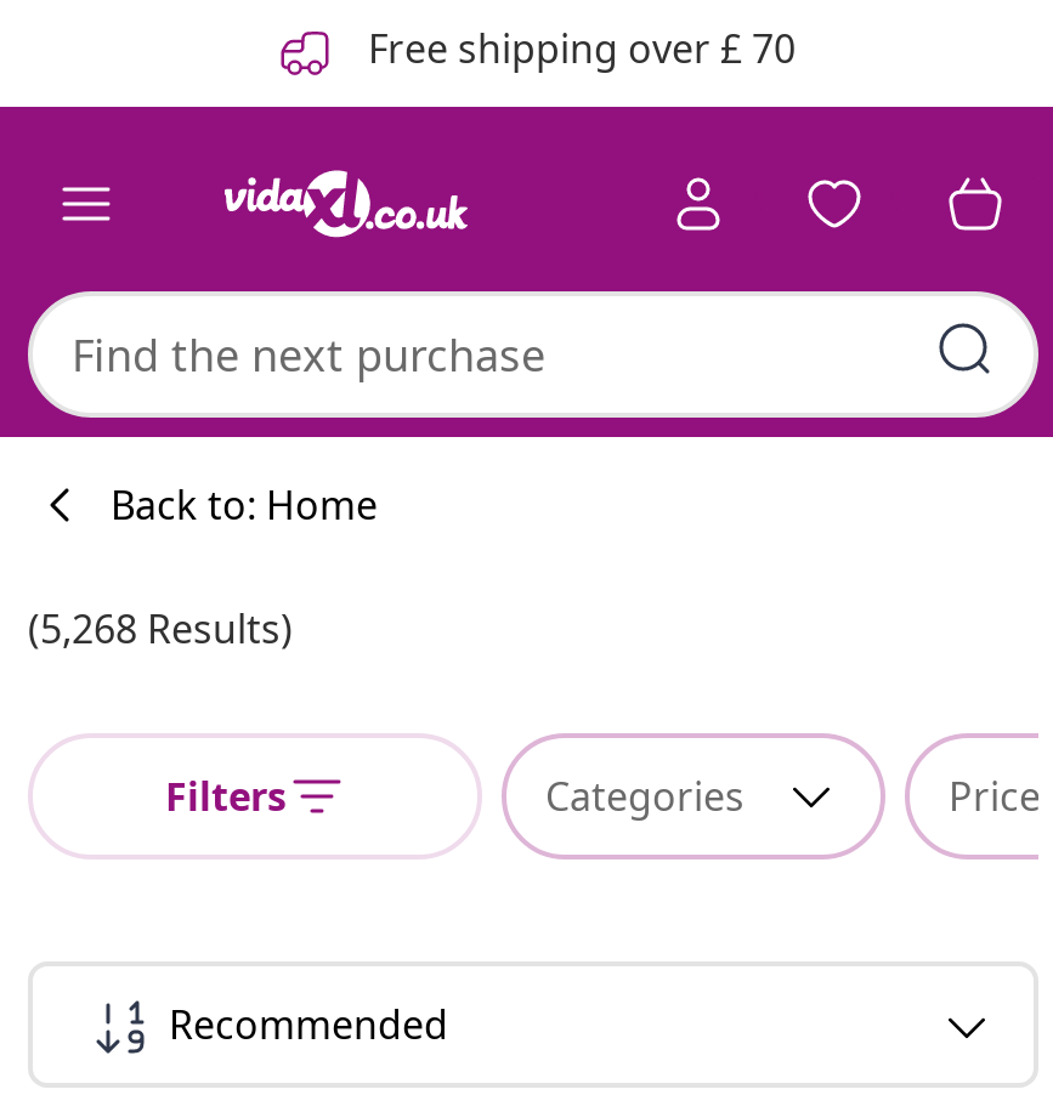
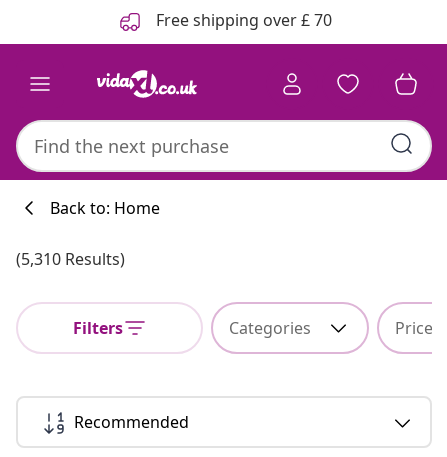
[28,601,293,655] (5,268 Results) -> [16,248,125,270] (5,310 Results)

